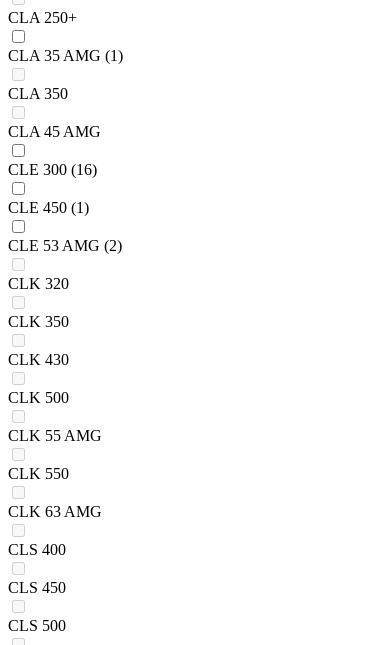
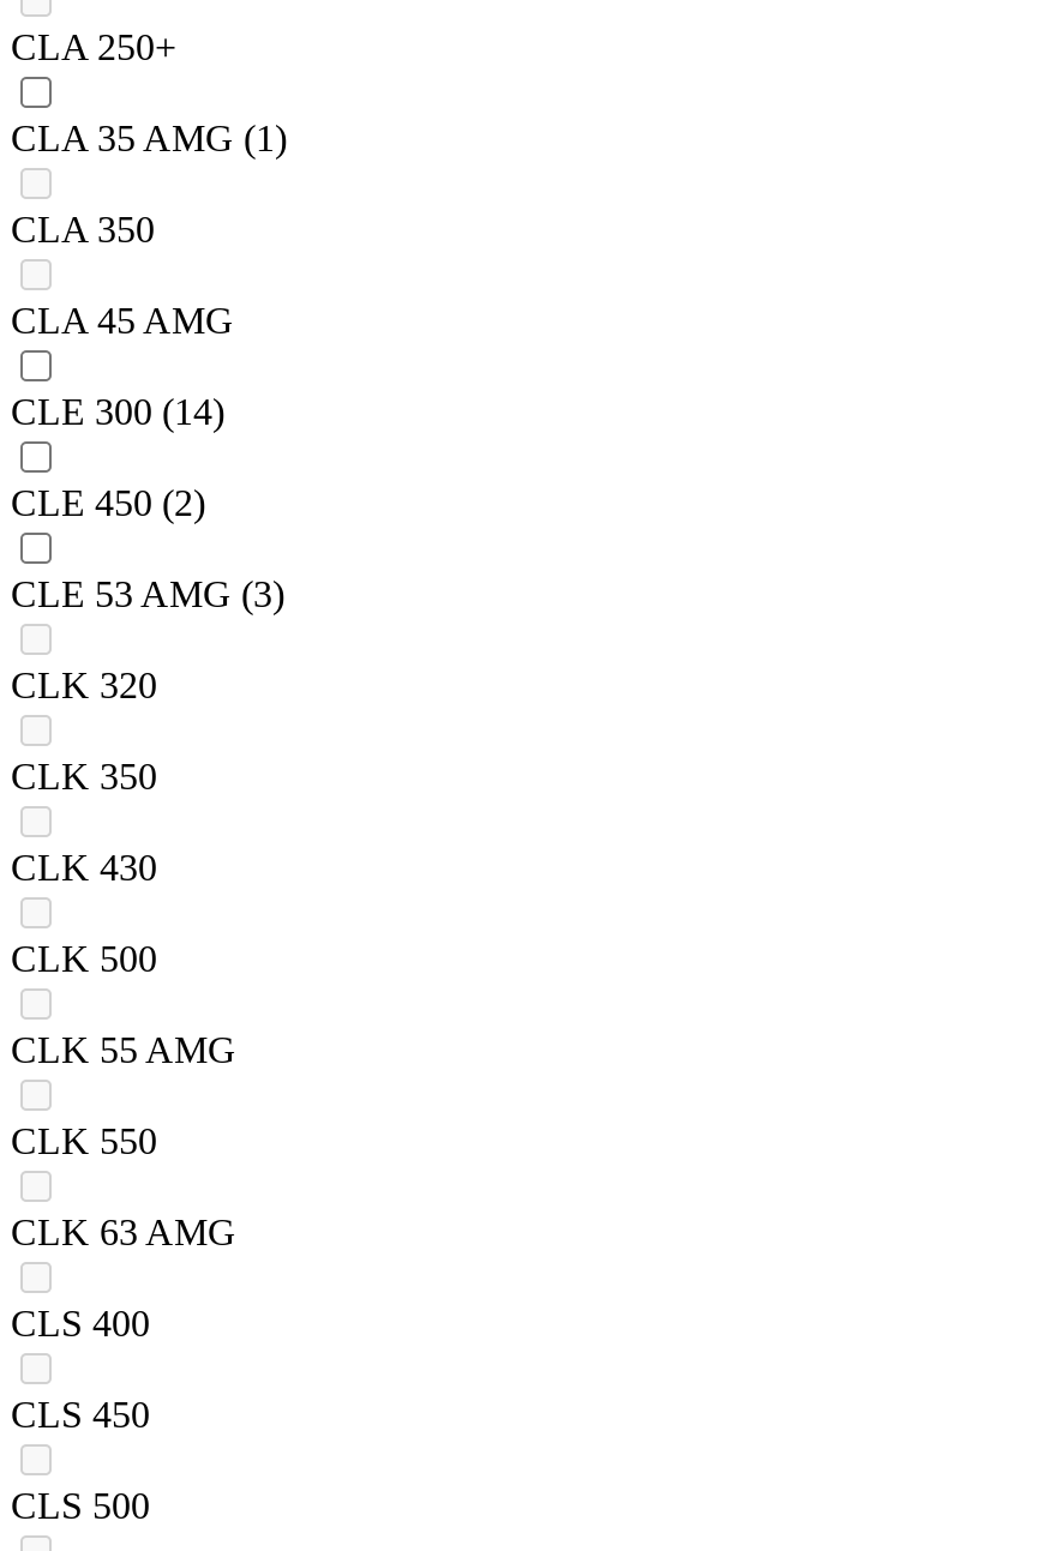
[8,161,97,178] CLE 300 (16) -> [11,392,224,433] CLE 300 (14)
[8,199,89,216] CLE 450 (1) -> [11,483,205,524] CLE 450 (2)
[8,237,122,254] CLE 53 AMG (2) -> [11,574,284,615] CLE 53 AMG (3)

